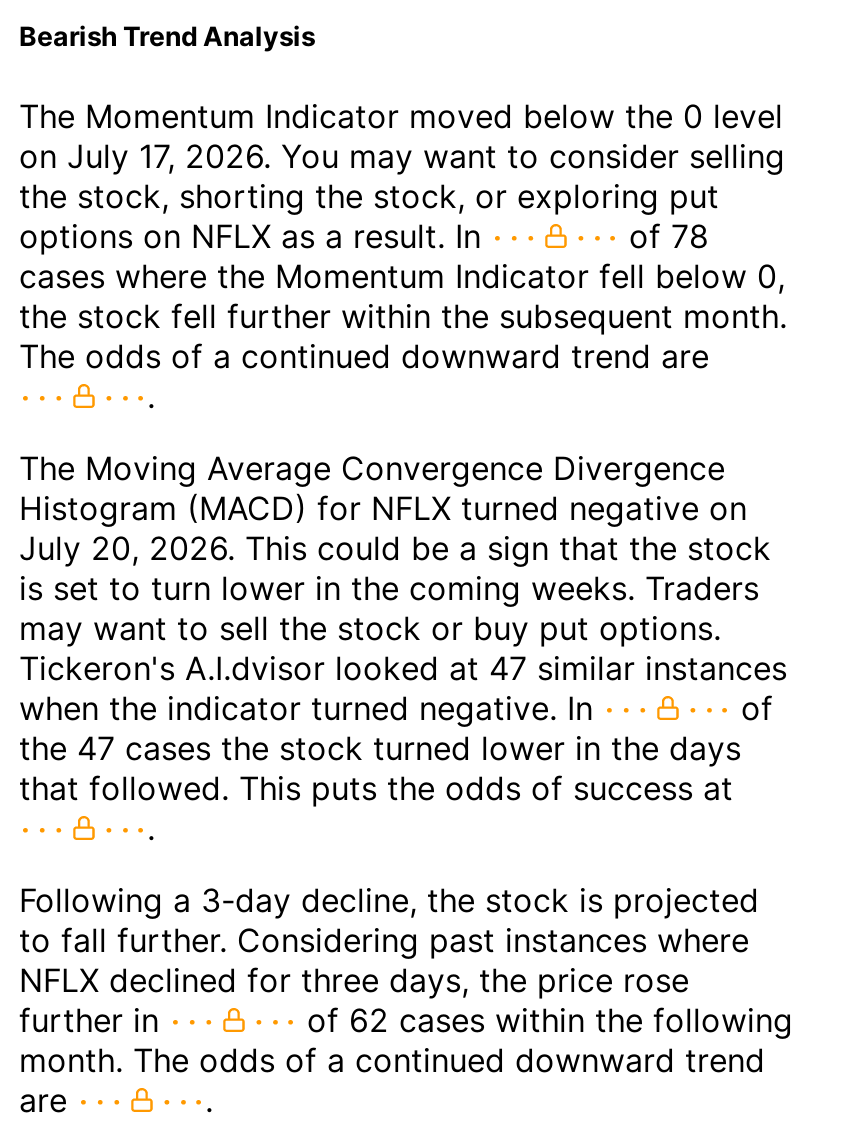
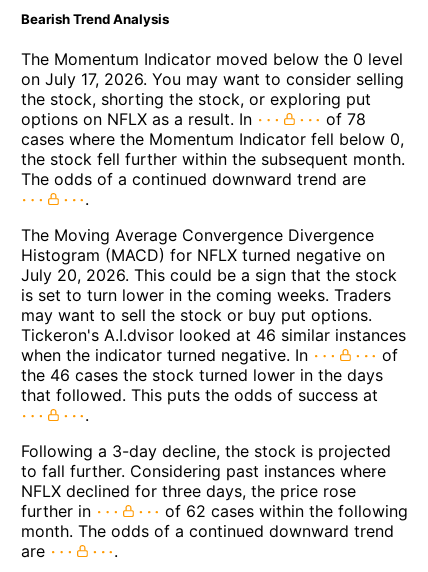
[19,649,787,689] Tickeron's A.I.dvisor looked at 47 similar instances -> [21,325,406,345] Tickeron's A.I.dvisor looked at 46 similar instances
[19,729,741,769] the 47 cases the stock turned lower in the days -> [21,365,383,385] the 46 cases the stock turned lower in the days

